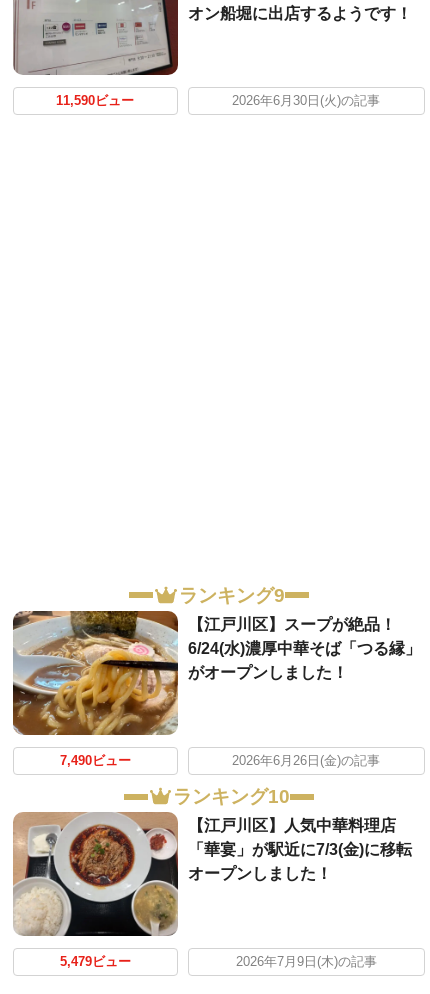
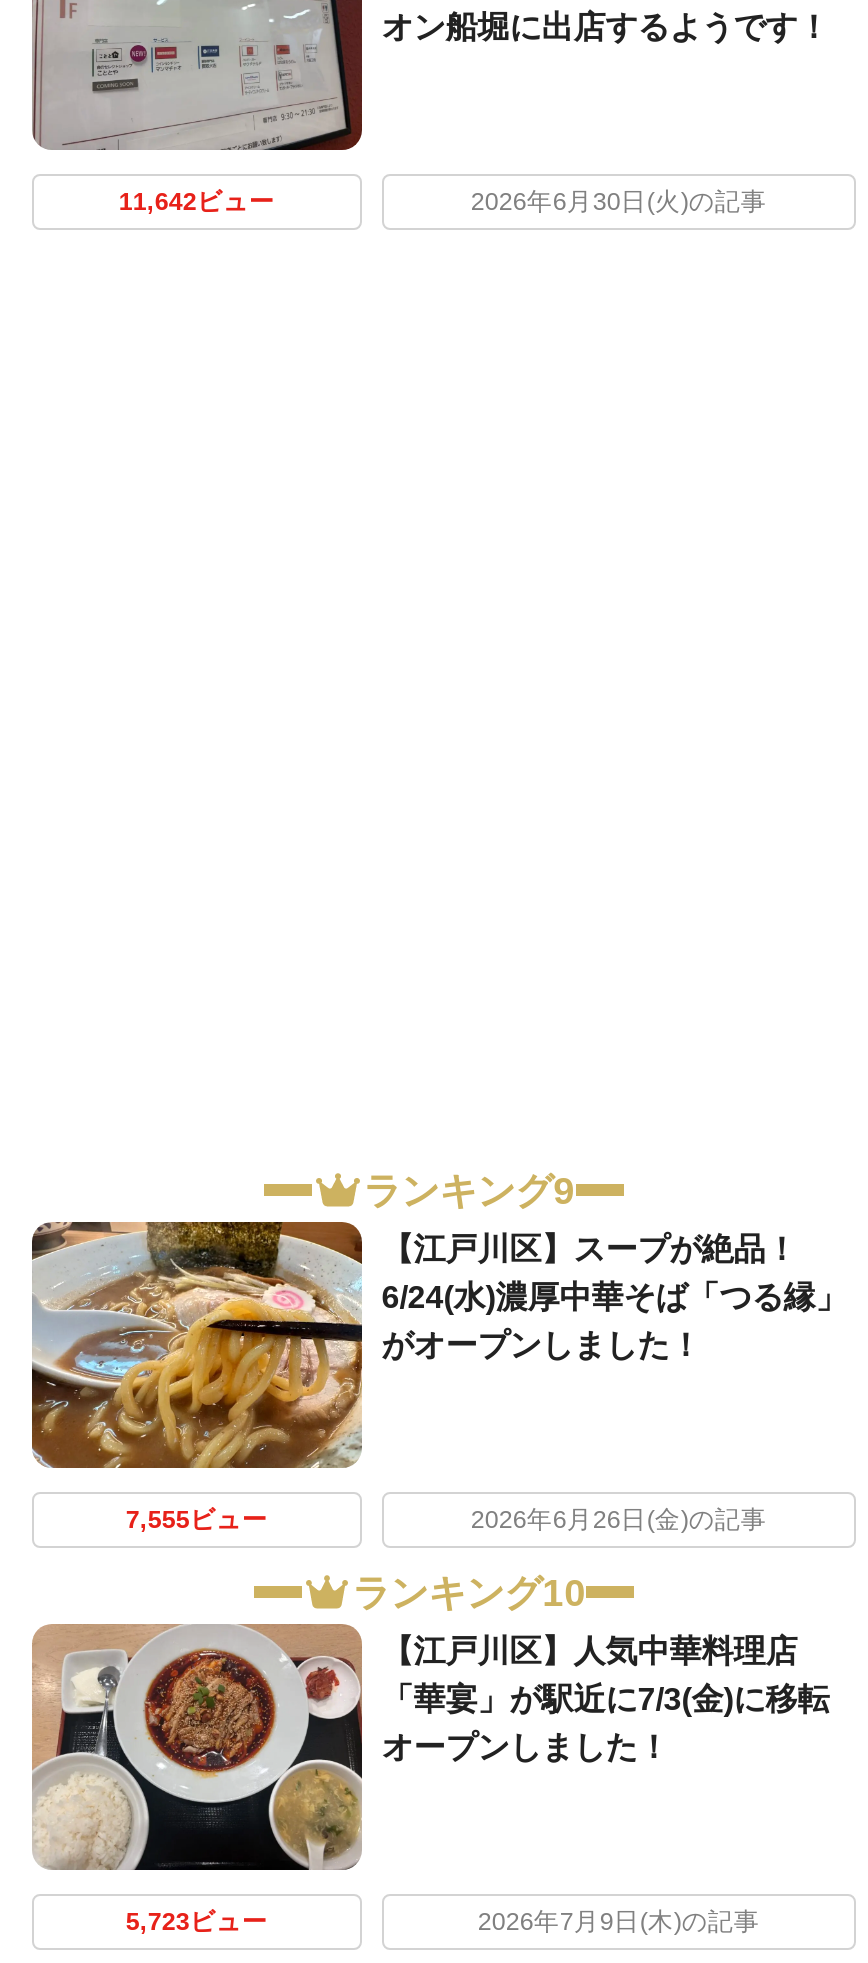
[56,94,134,108] 11,590ビュー -> [119,189,275,217] 11,642ビュー
[60,754,131,768] 7,490ビュー -> [126,1507,268,1535] 7,555ビュー
[60,955,131,969] 5,479ビュー -> [126,1909,268,1937] 5,723ビュー

